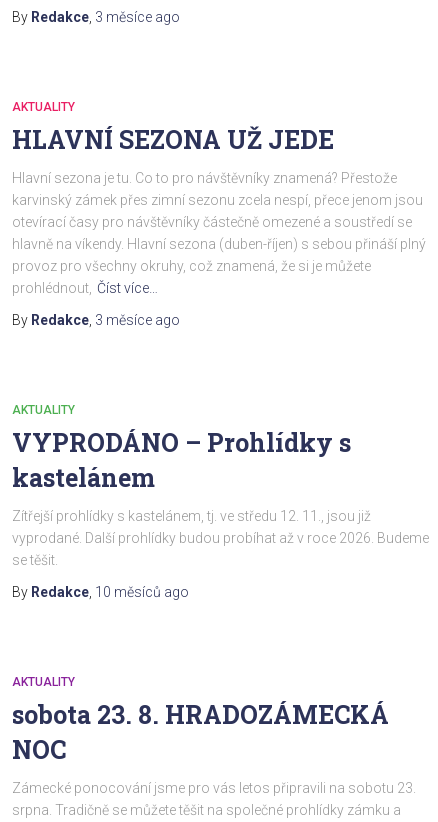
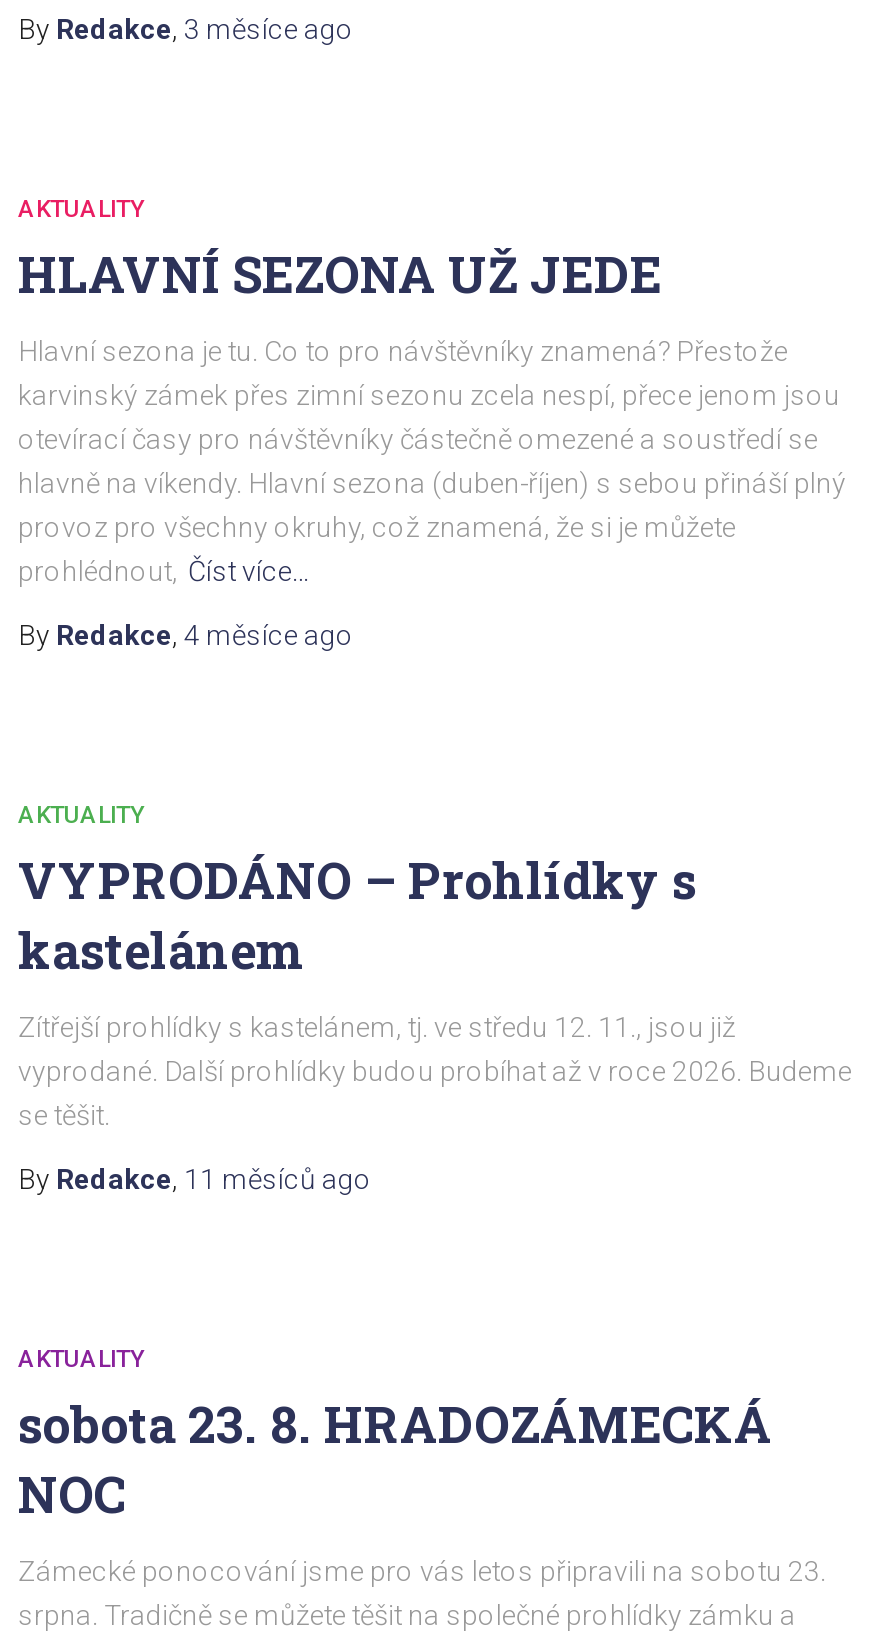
[12,312,180,328] By Redakce, 3 měsíce ago -> [18,619,354,651] By Redakce, 4 měsíce ago
[12,584,189,600] By Redakce, 10 měsíců ago -> [18,1163,372,1195] By Redakce, 11 měsíců ago

